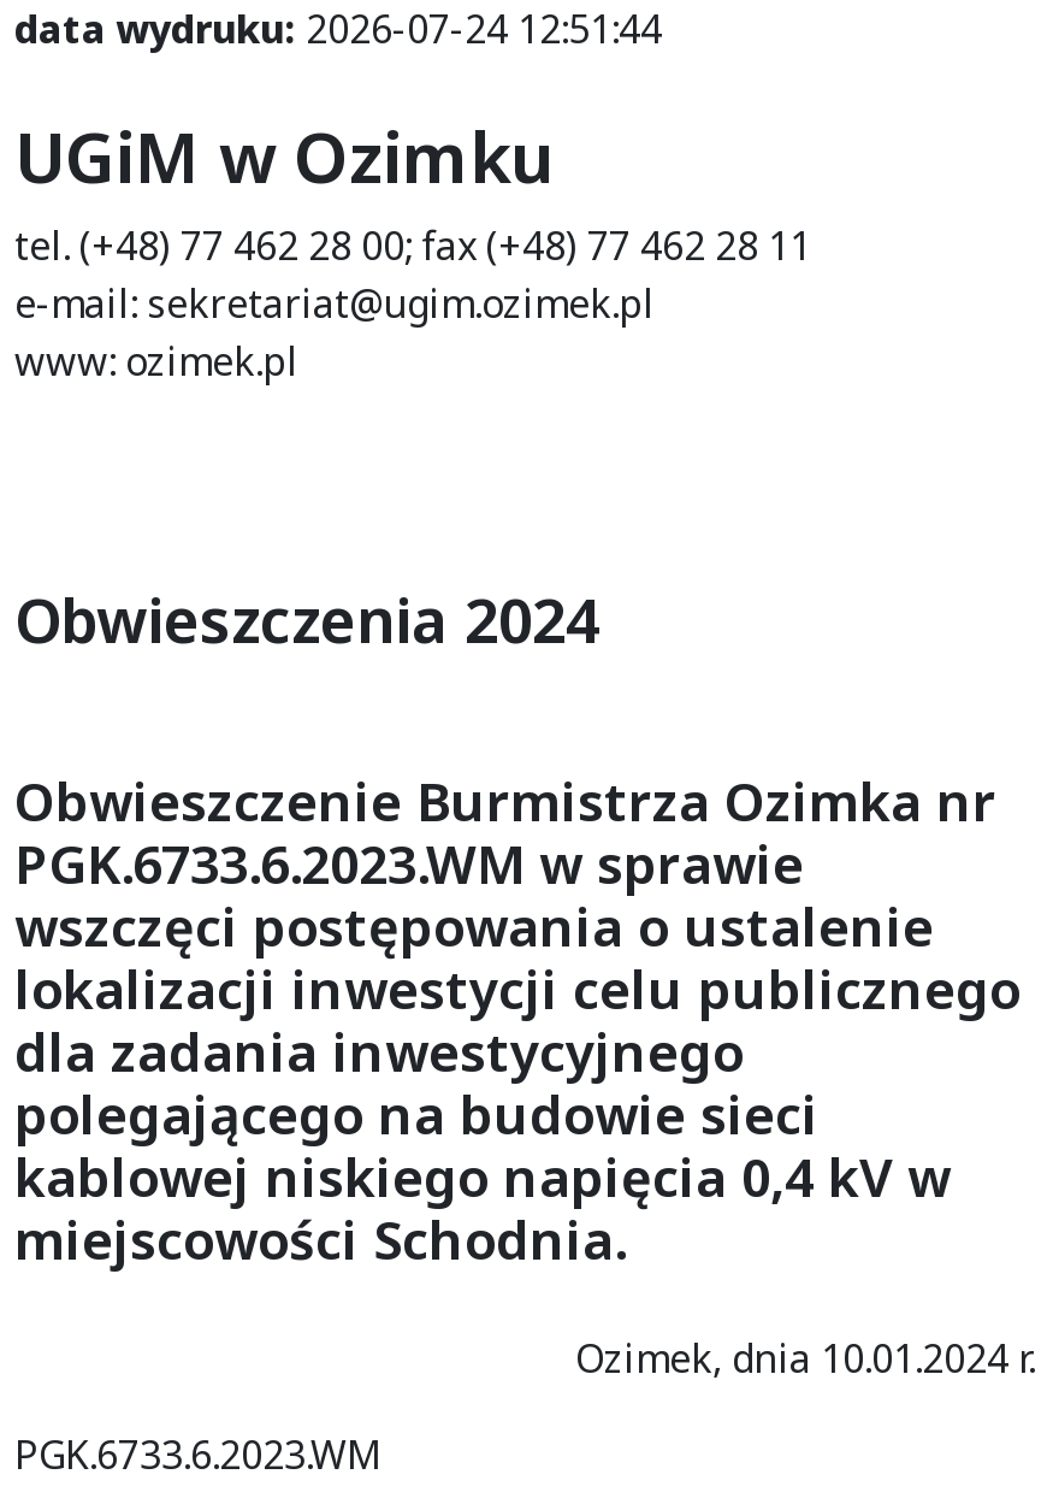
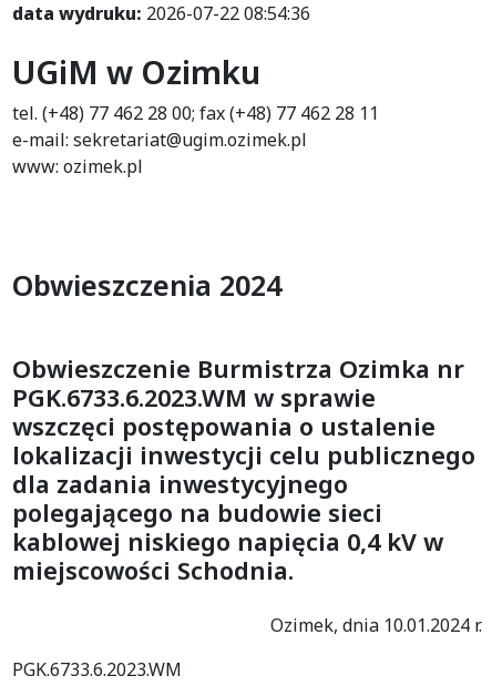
[14,2,662,55] data wydruku: 2026-07-24 12:51:44 -> [12,1,310,25] data wydruku: 2026-07-22 08:54:36

